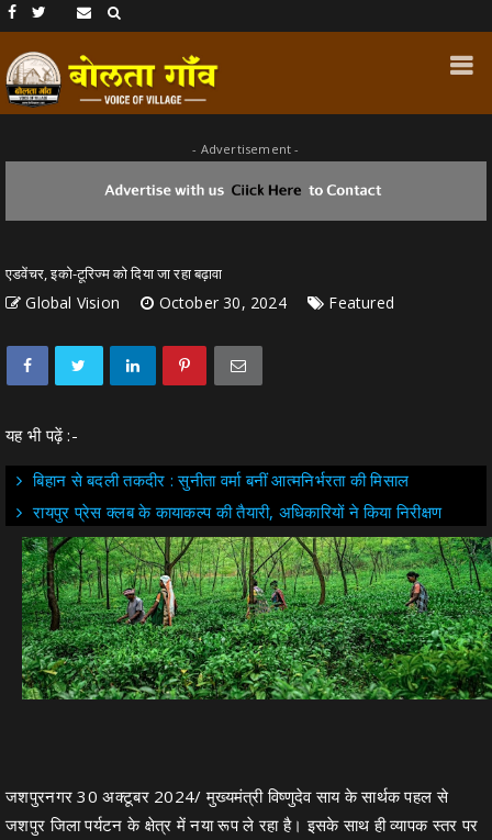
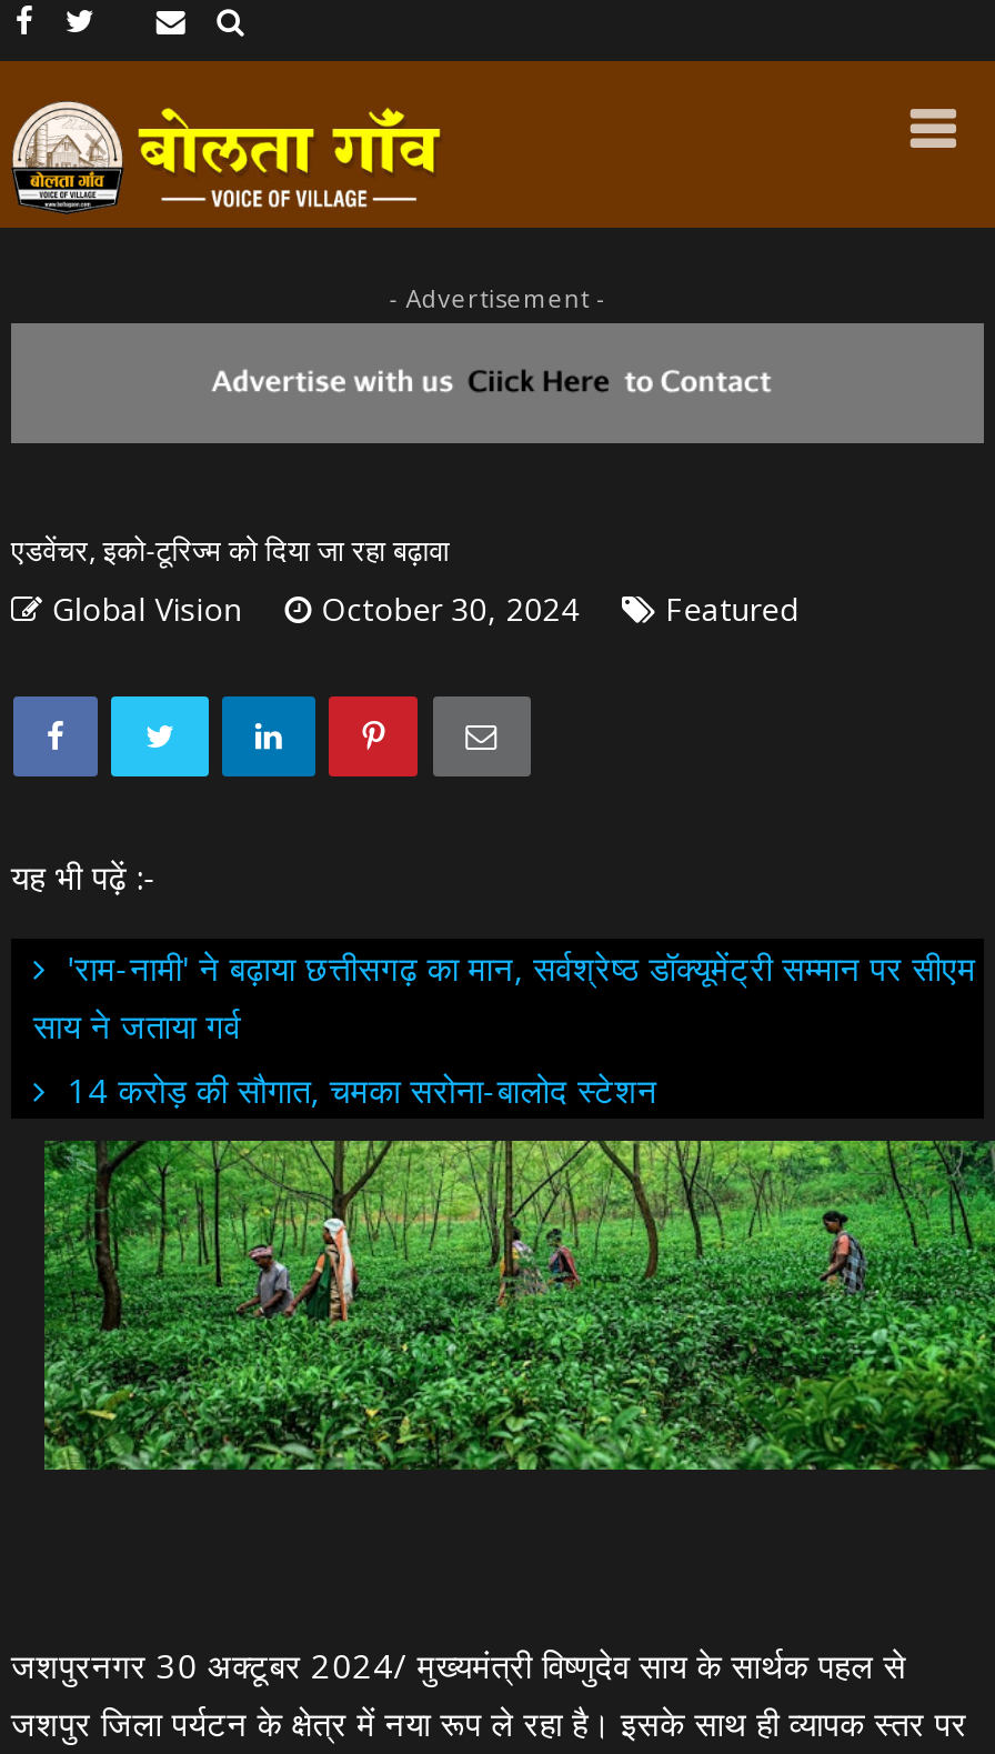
[33,469,442,522] बिहान से बदली तकदीर : सुनीता वर्मा बनीं आत्मनिर्भरता की मिसाल | रायपुर प्रेस क्लब के कायाकल्प की तैयारी, अधिकारियों ने किया निरीक्षण -> [33,945,976,1111] 'राम-नामी' ने बढ़ाया छत्तीसगढ़ का मान, सर्वश्रेष्ठ डॉक्यूमेंट्री सम्मान पर सीएम | साय ने जताया गर्व | 14 करोड़ की सौगात, चमका सरोना-बालोद स्टेशन

